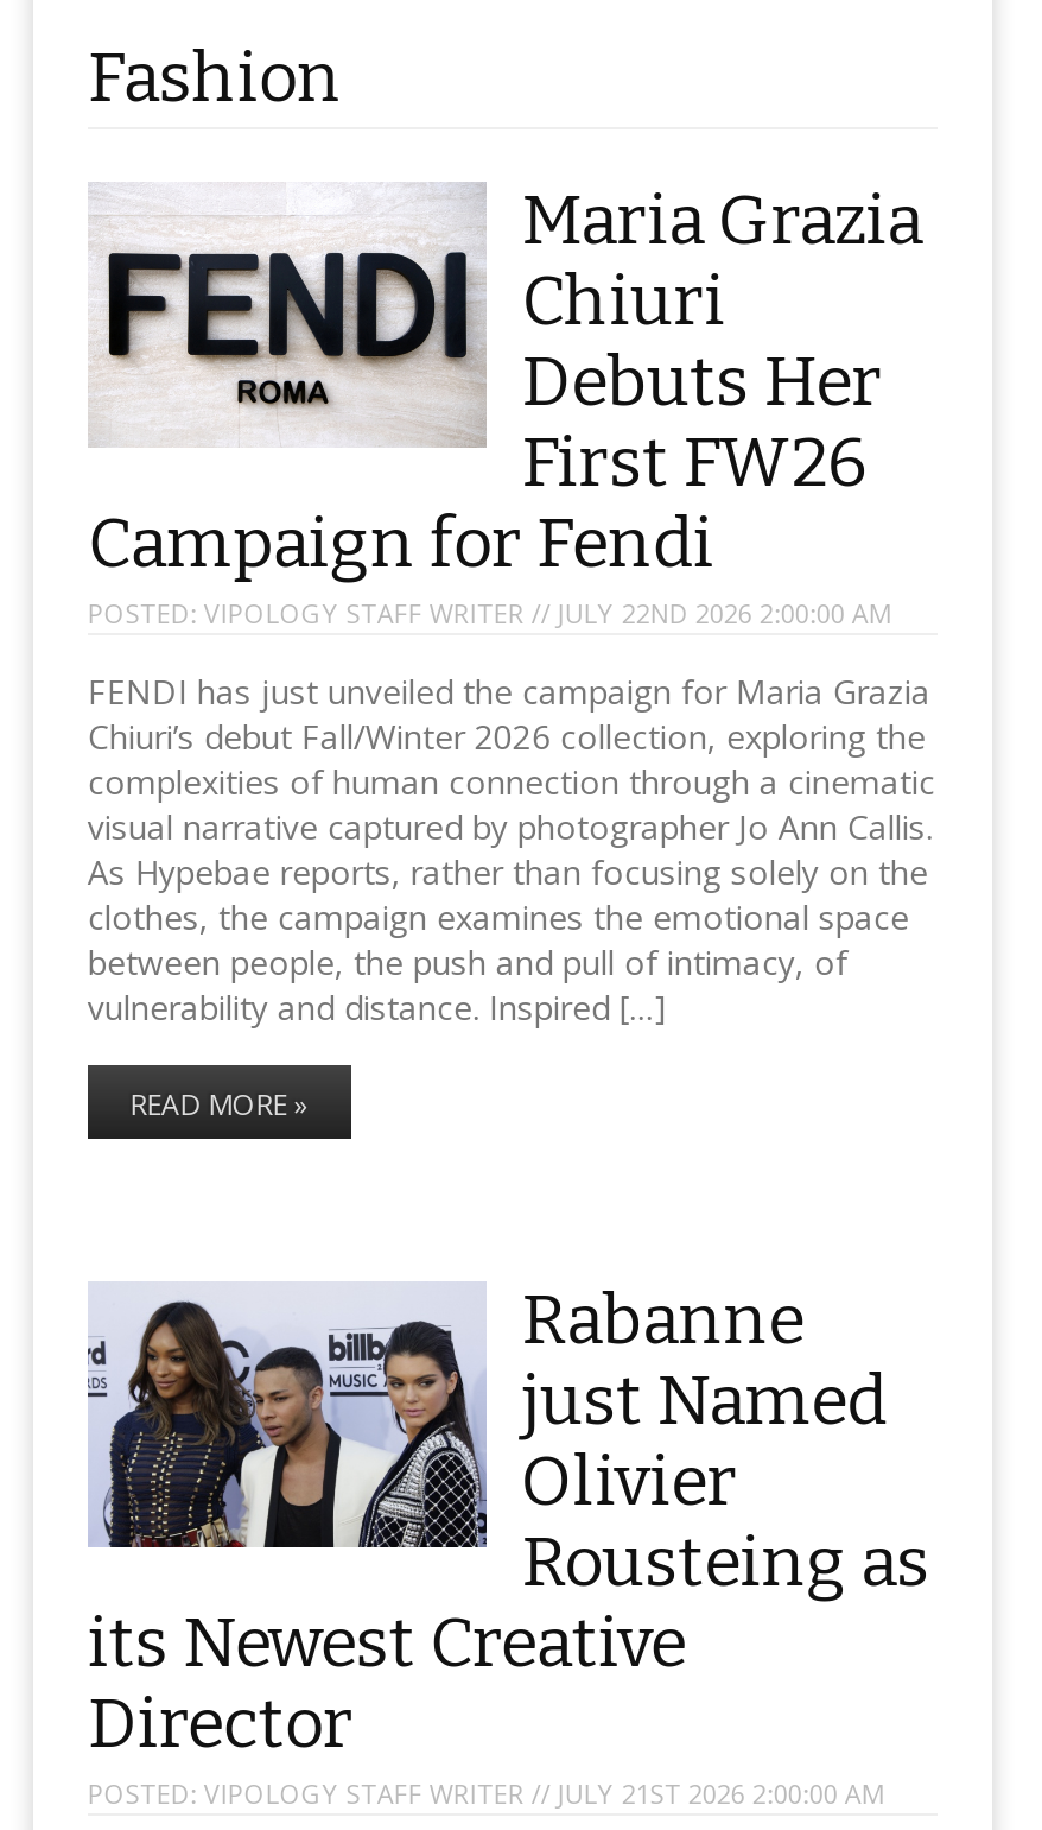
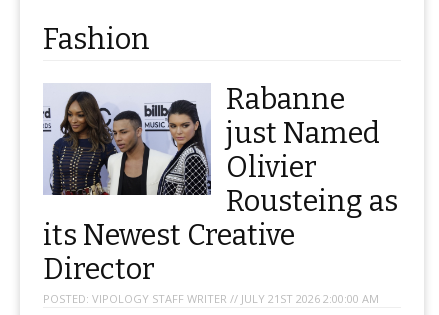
[88,180,935,1124] [image] | Maria Grazia | Chiuri | Debuts Her | First FW26 | Campaign for Fendi | POSTED: VIPOLOGY STAFF WRITER // JULY 22ND 2026 2:00:00 AM | FENDI has just unveiled the campaign for Maria Grazia | Chiuri’s debut Fall/Winter 2026 collection, exploring the | complexities of human connection through a cinematic | visual narrative captured by photographer Jo Ann Callis. | As Hypebae reports, rather than focusing solely on the | clothes, the campaign examines the emotional space | between people, the push and pull of intimacy, of | vulnerability and distance. Inspired […] | READ MORE » -> none

